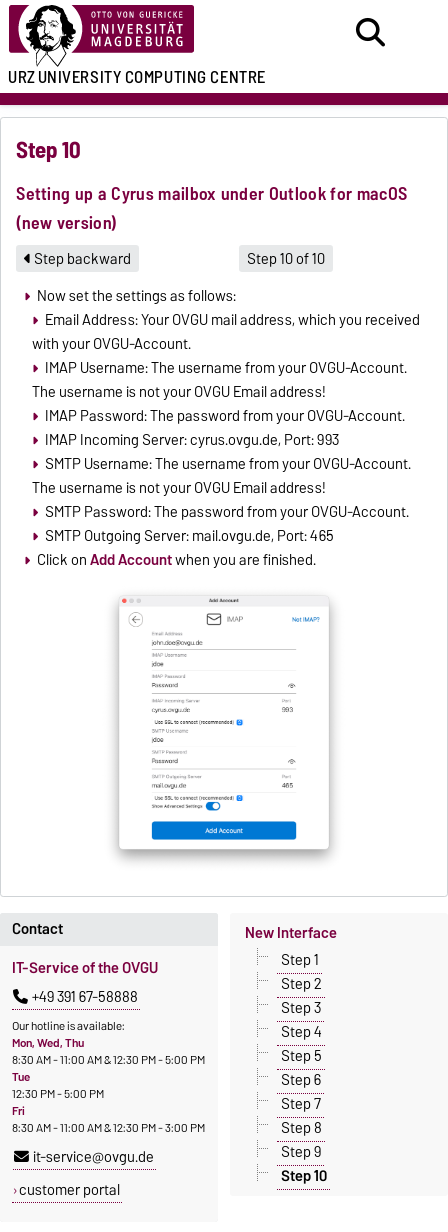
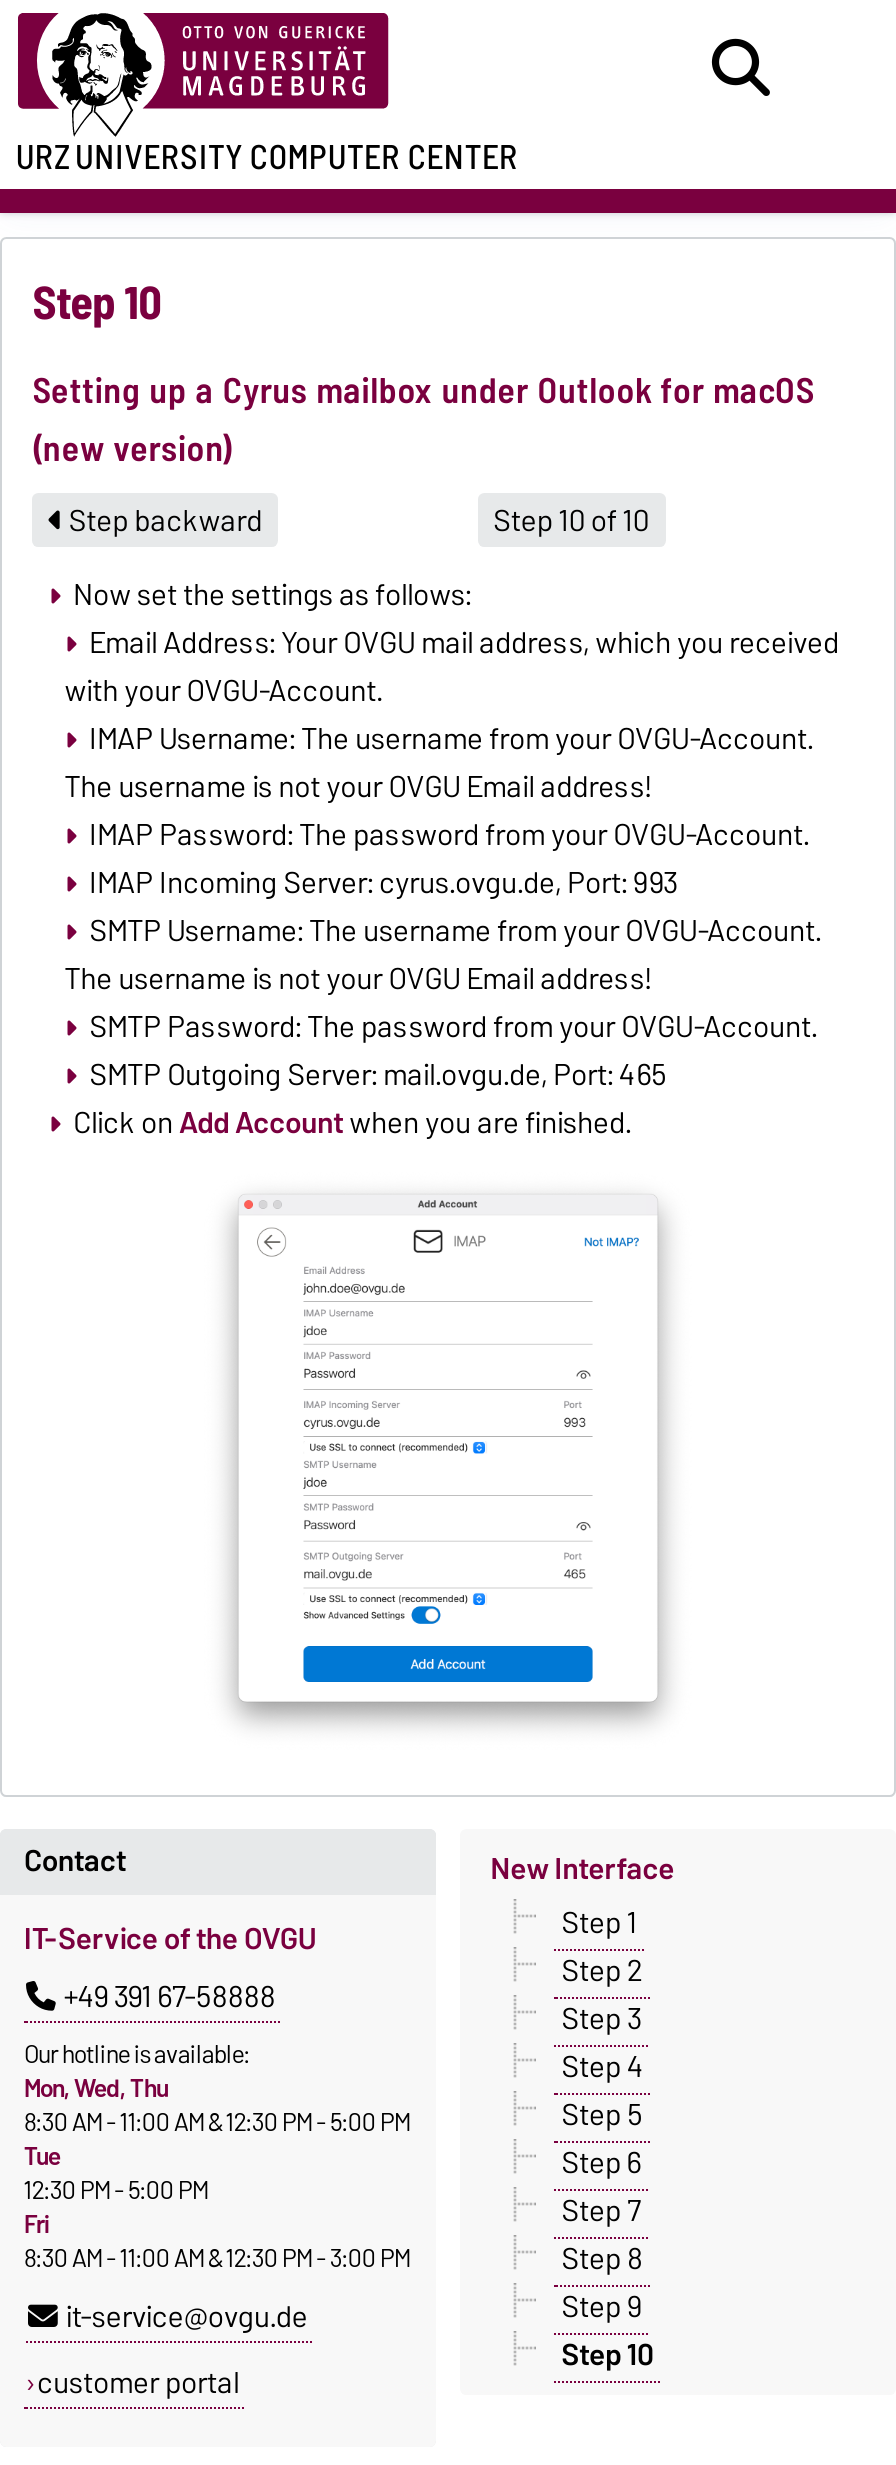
[8,63,266,91] URZ UNIVERSITY COMPUTING CENTRE -> [16,129,518,185] URZ UNIVERSITY COMPUTER CENTER

